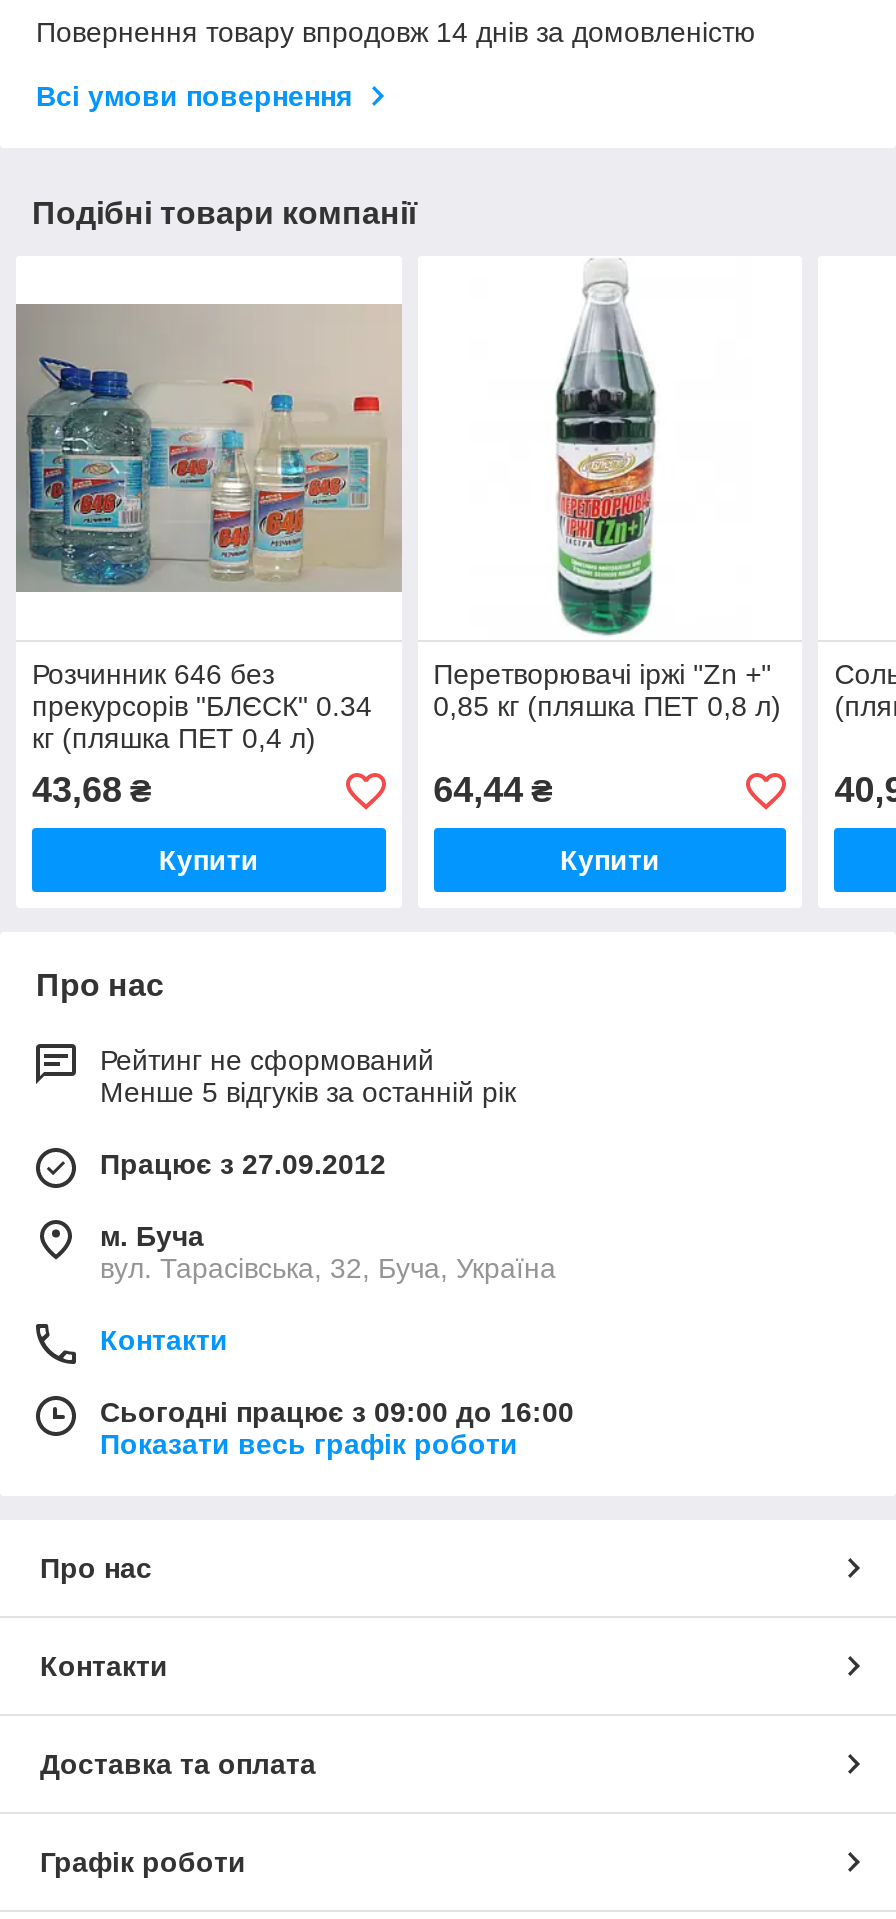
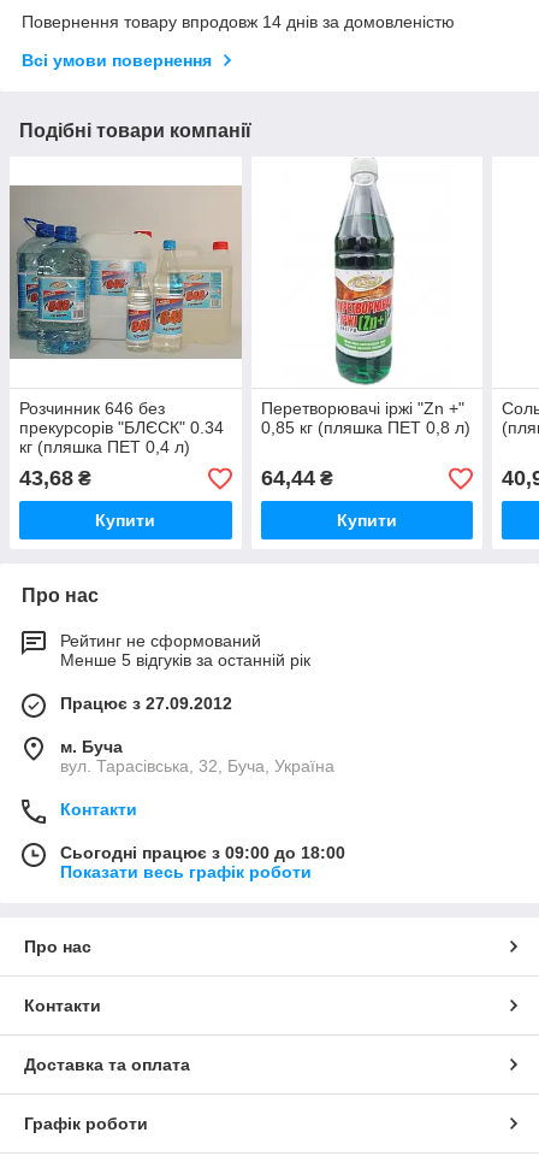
[100,1397,574,1429] Сьогодні працює з 09:00 до 16:00 -> [60,843,345,863] Сьогодні працює з 09:00 до 18:00

